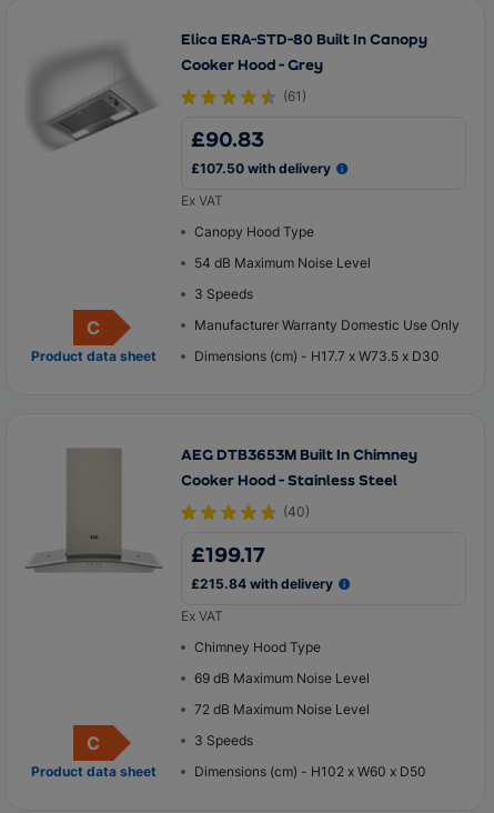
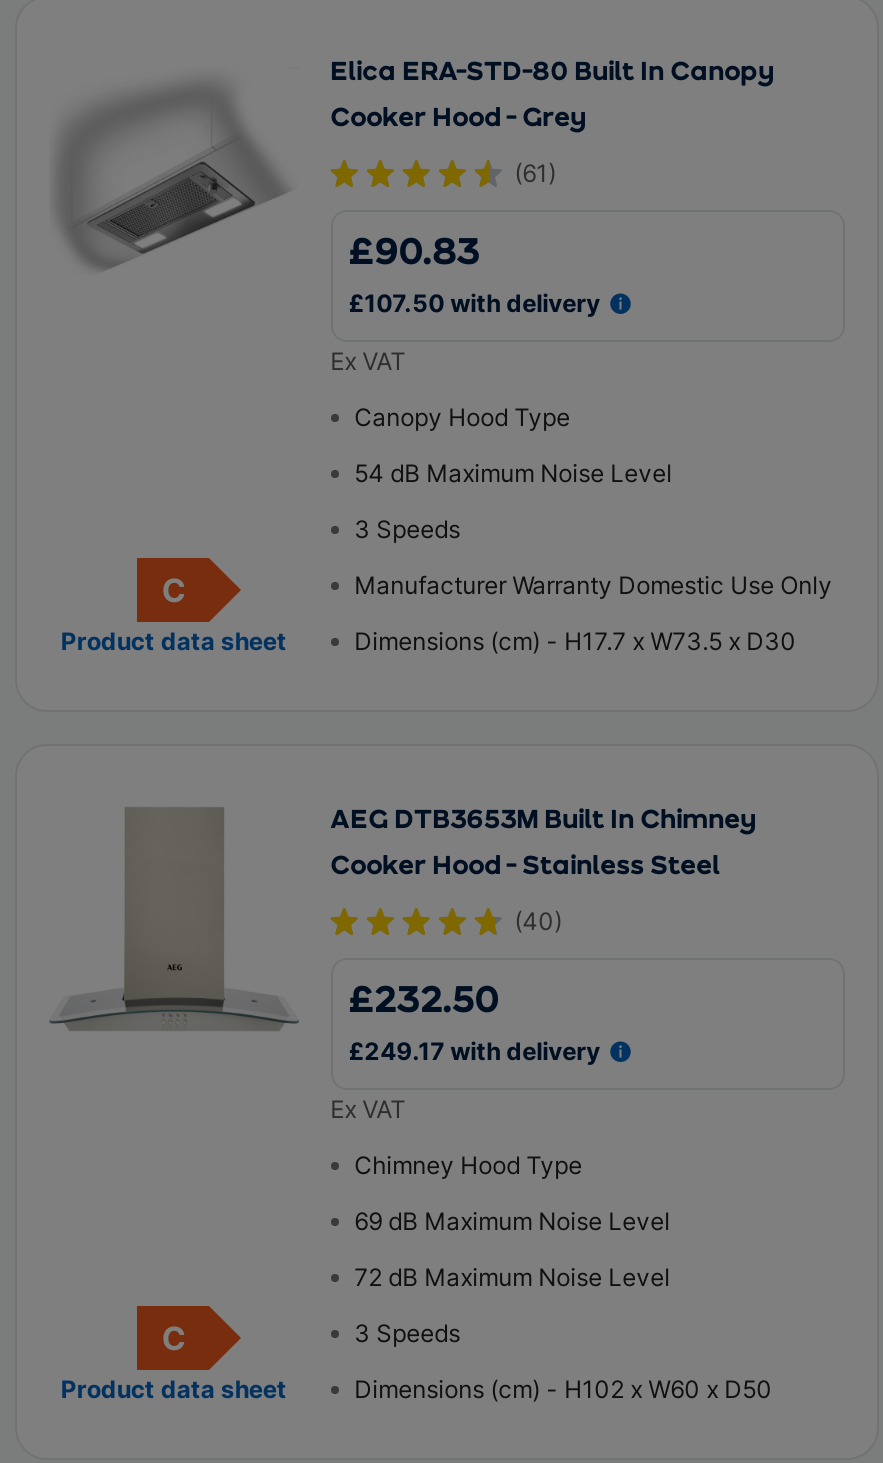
[191,540,265,566] £199.17 -> [348,972,500,1020] £232.50
[191,575,333,592] £215.84 with delivery -> [348,1036,600,1066] £249.17 with delivery

